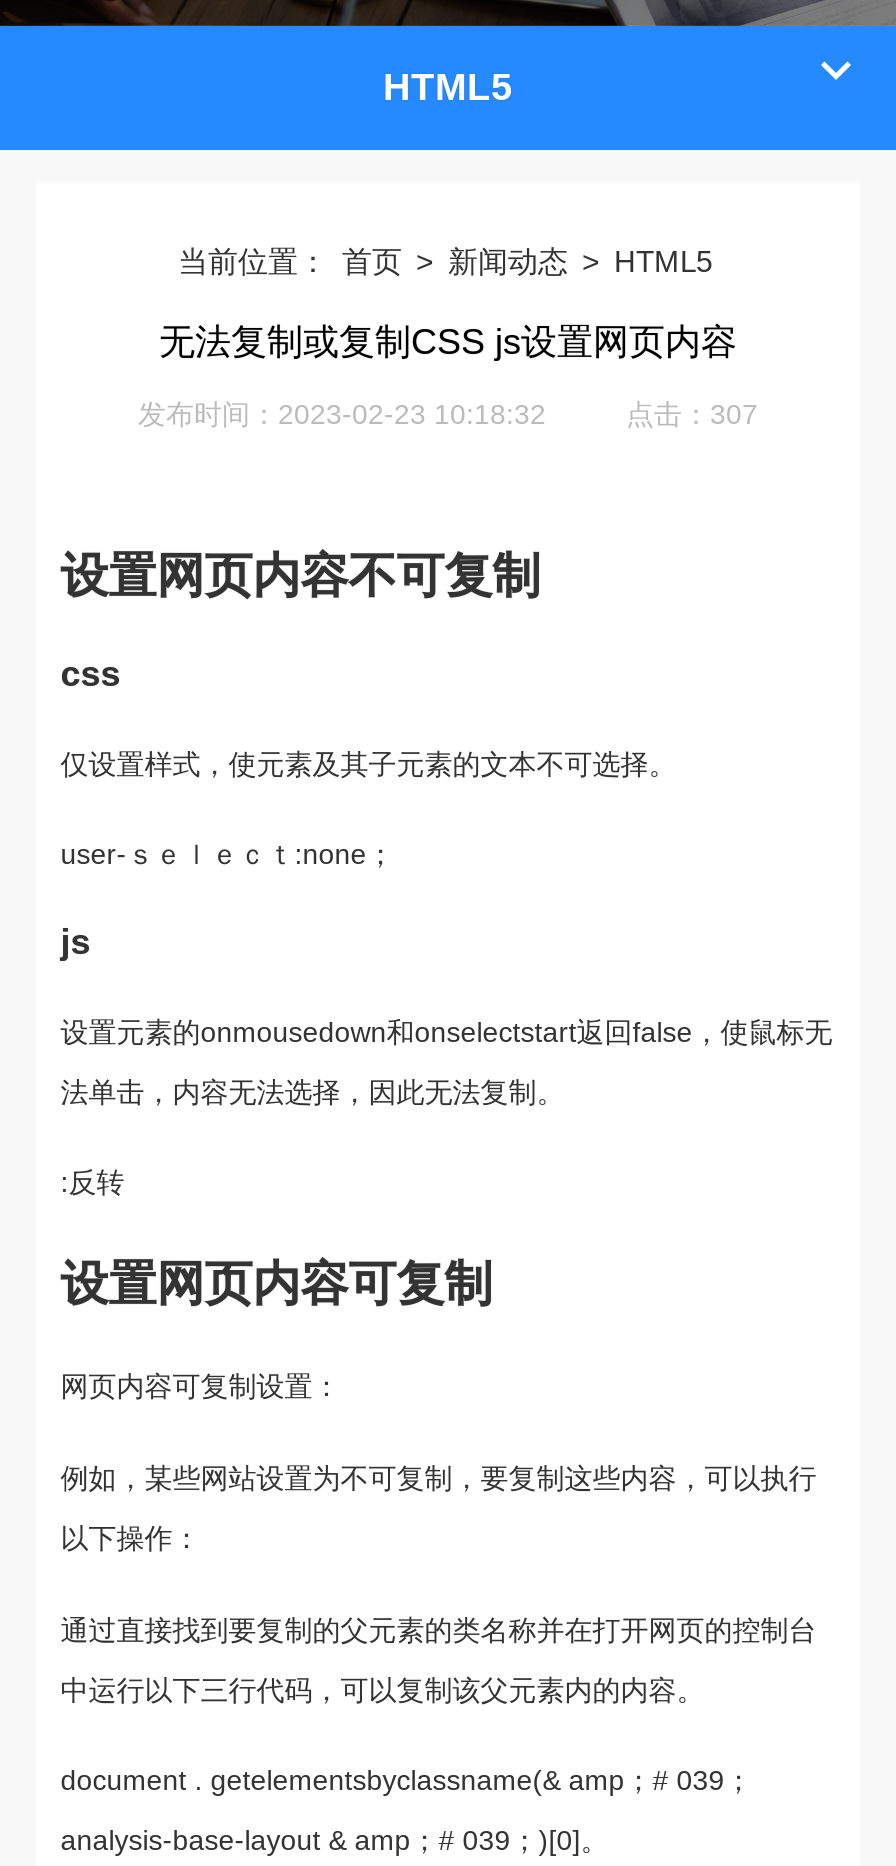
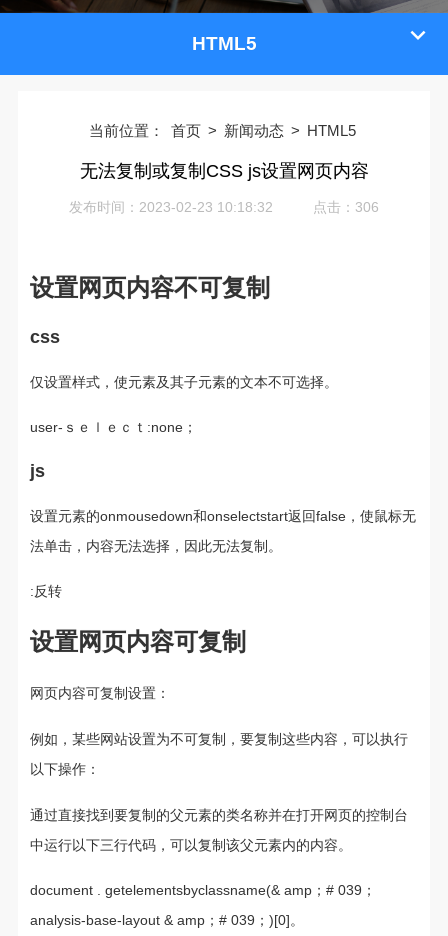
[626,398,758,430] 点击：307 -> [313,199,379,215] 点击：306

